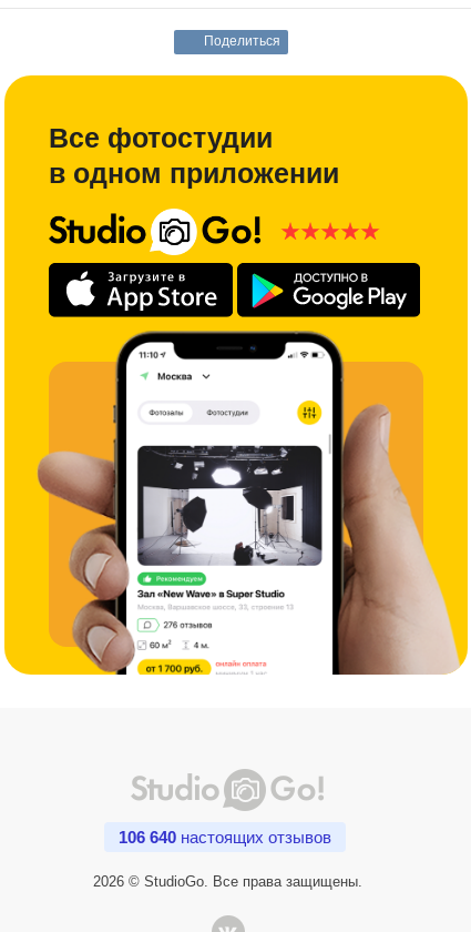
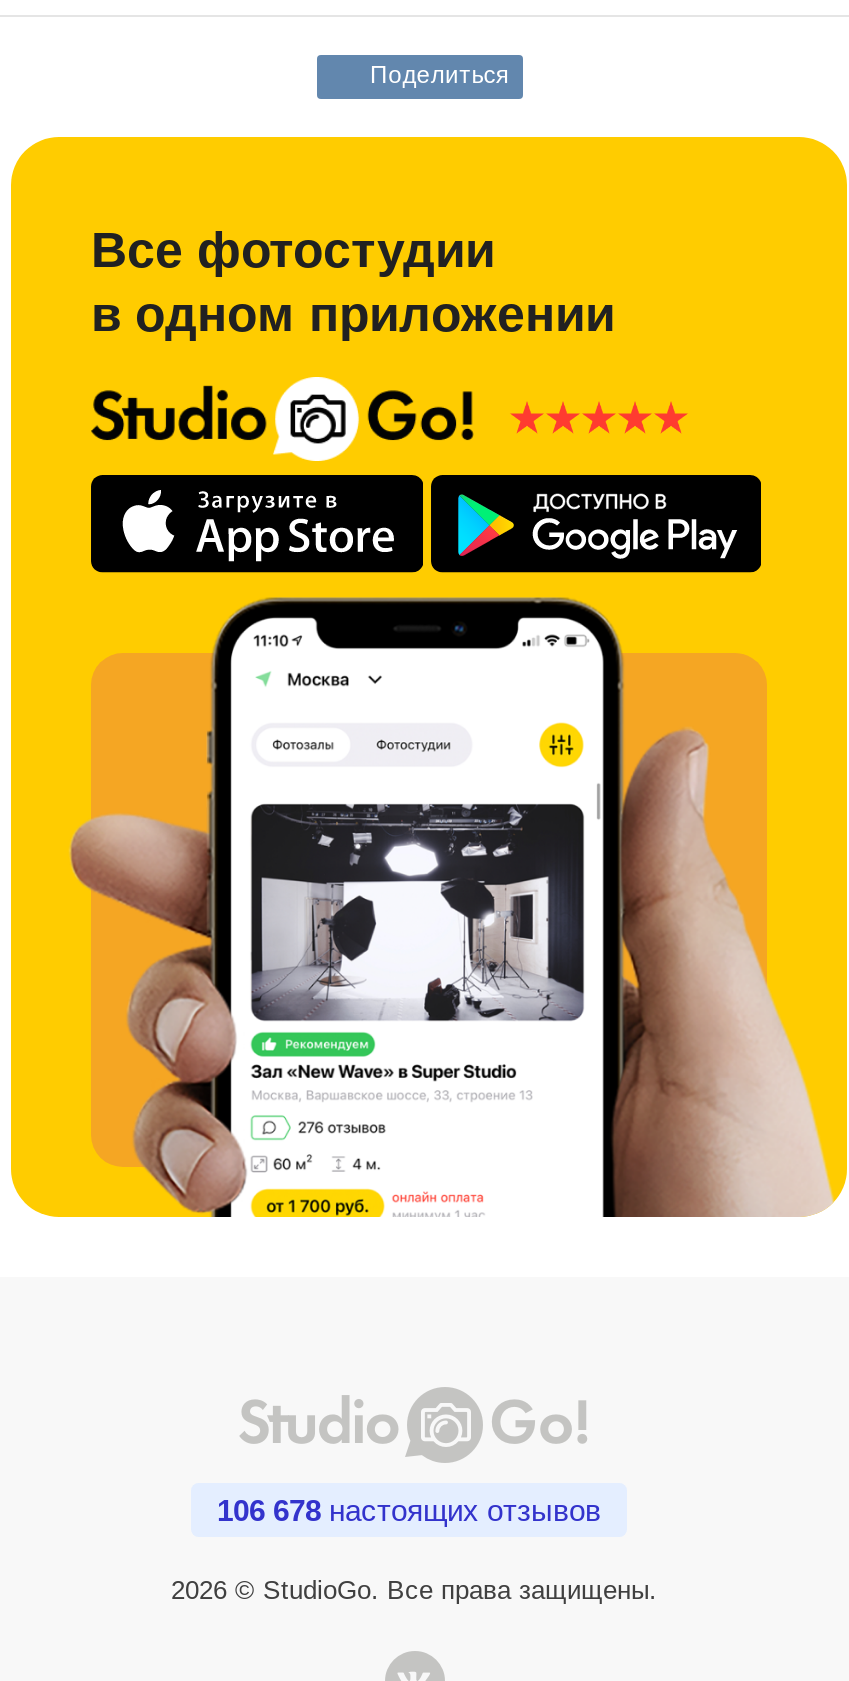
[119,828,331,847] 106 640 настоящих отзывов -> [217,1493,601,1527] 106 678 настоящих отзывов

